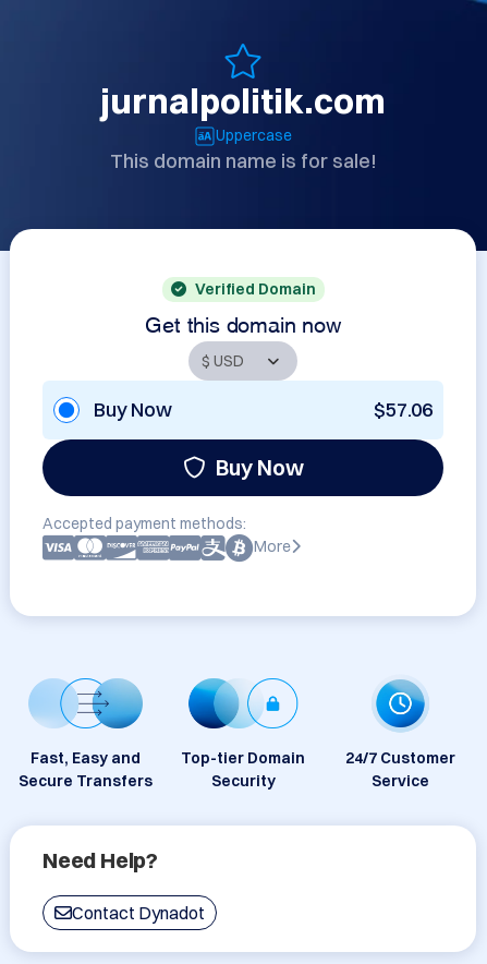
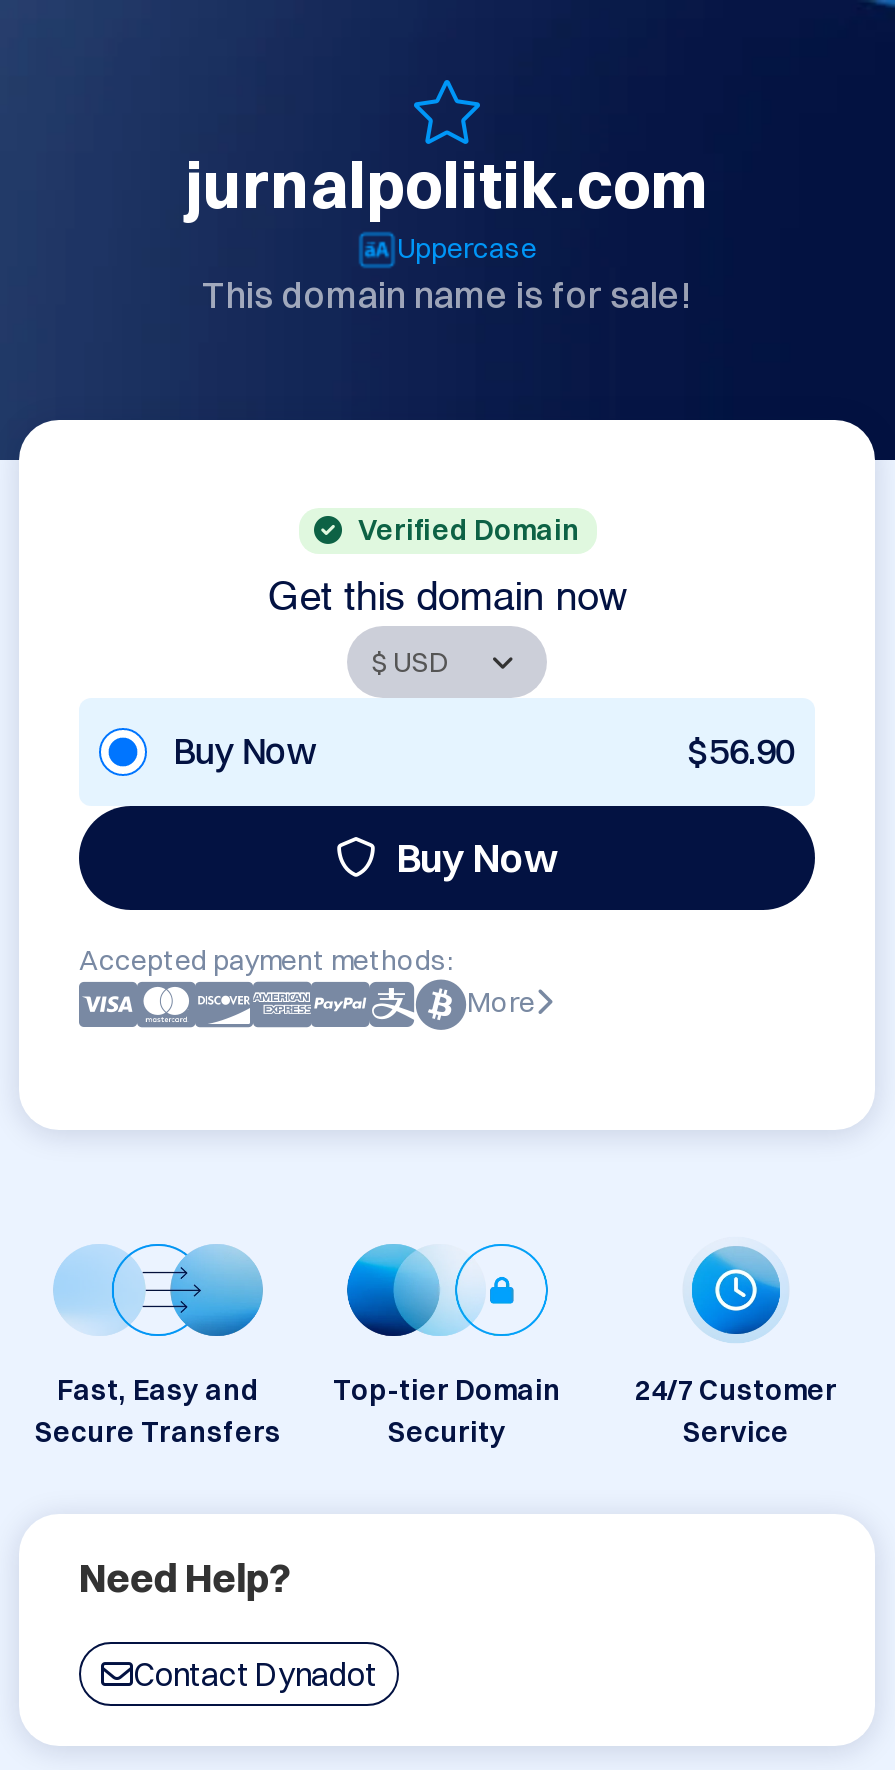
[374,397,433,422] $57.06 -> [687,728,795,774] $56.90

